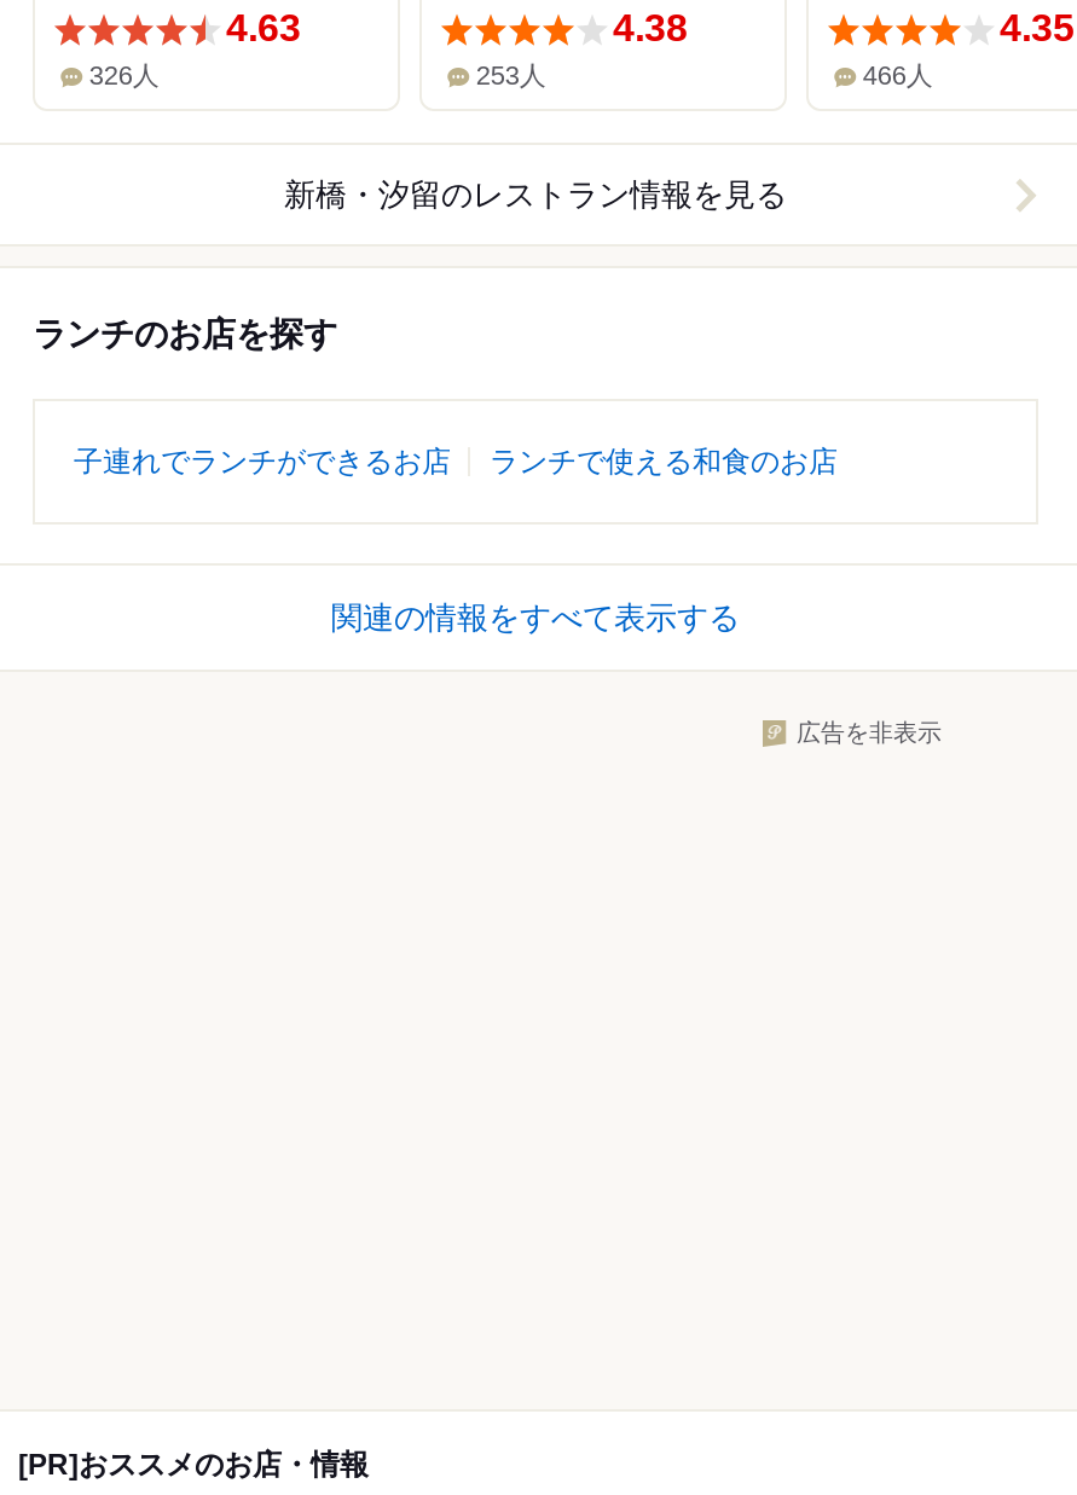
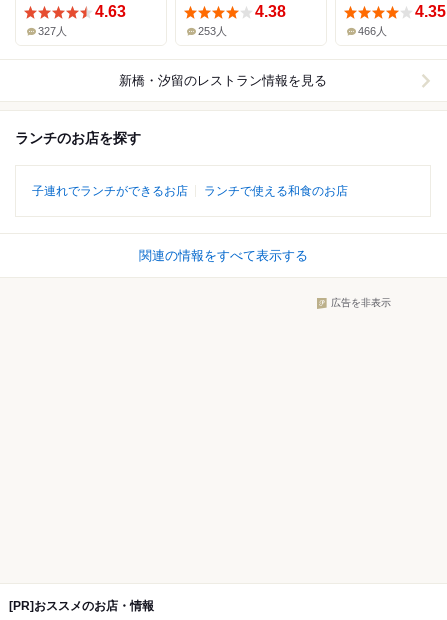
[89,61,159,90] 326人 -> [38,25,67,37] 327人

